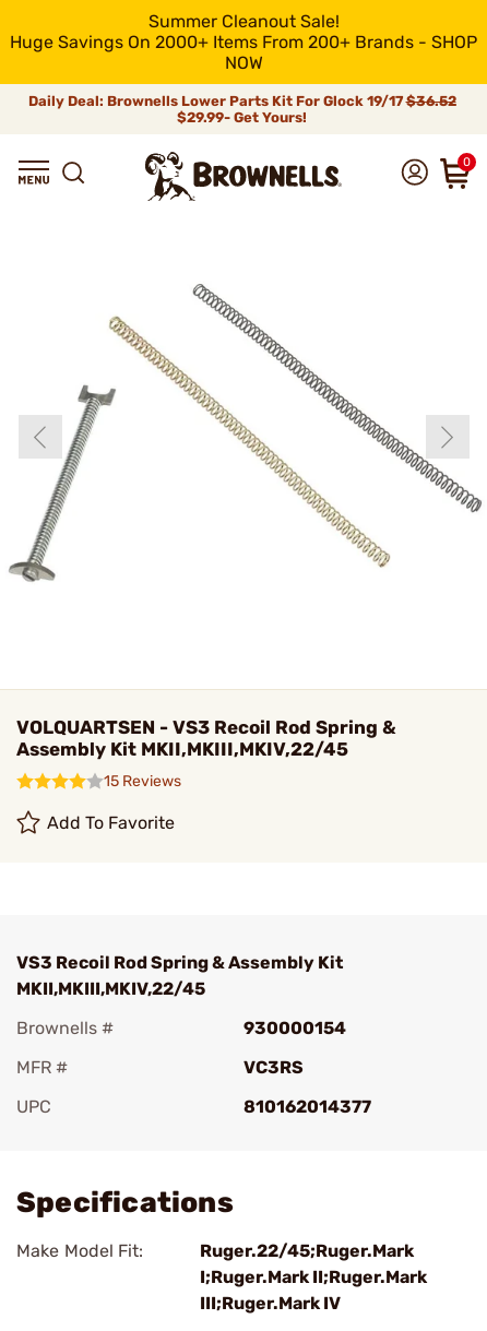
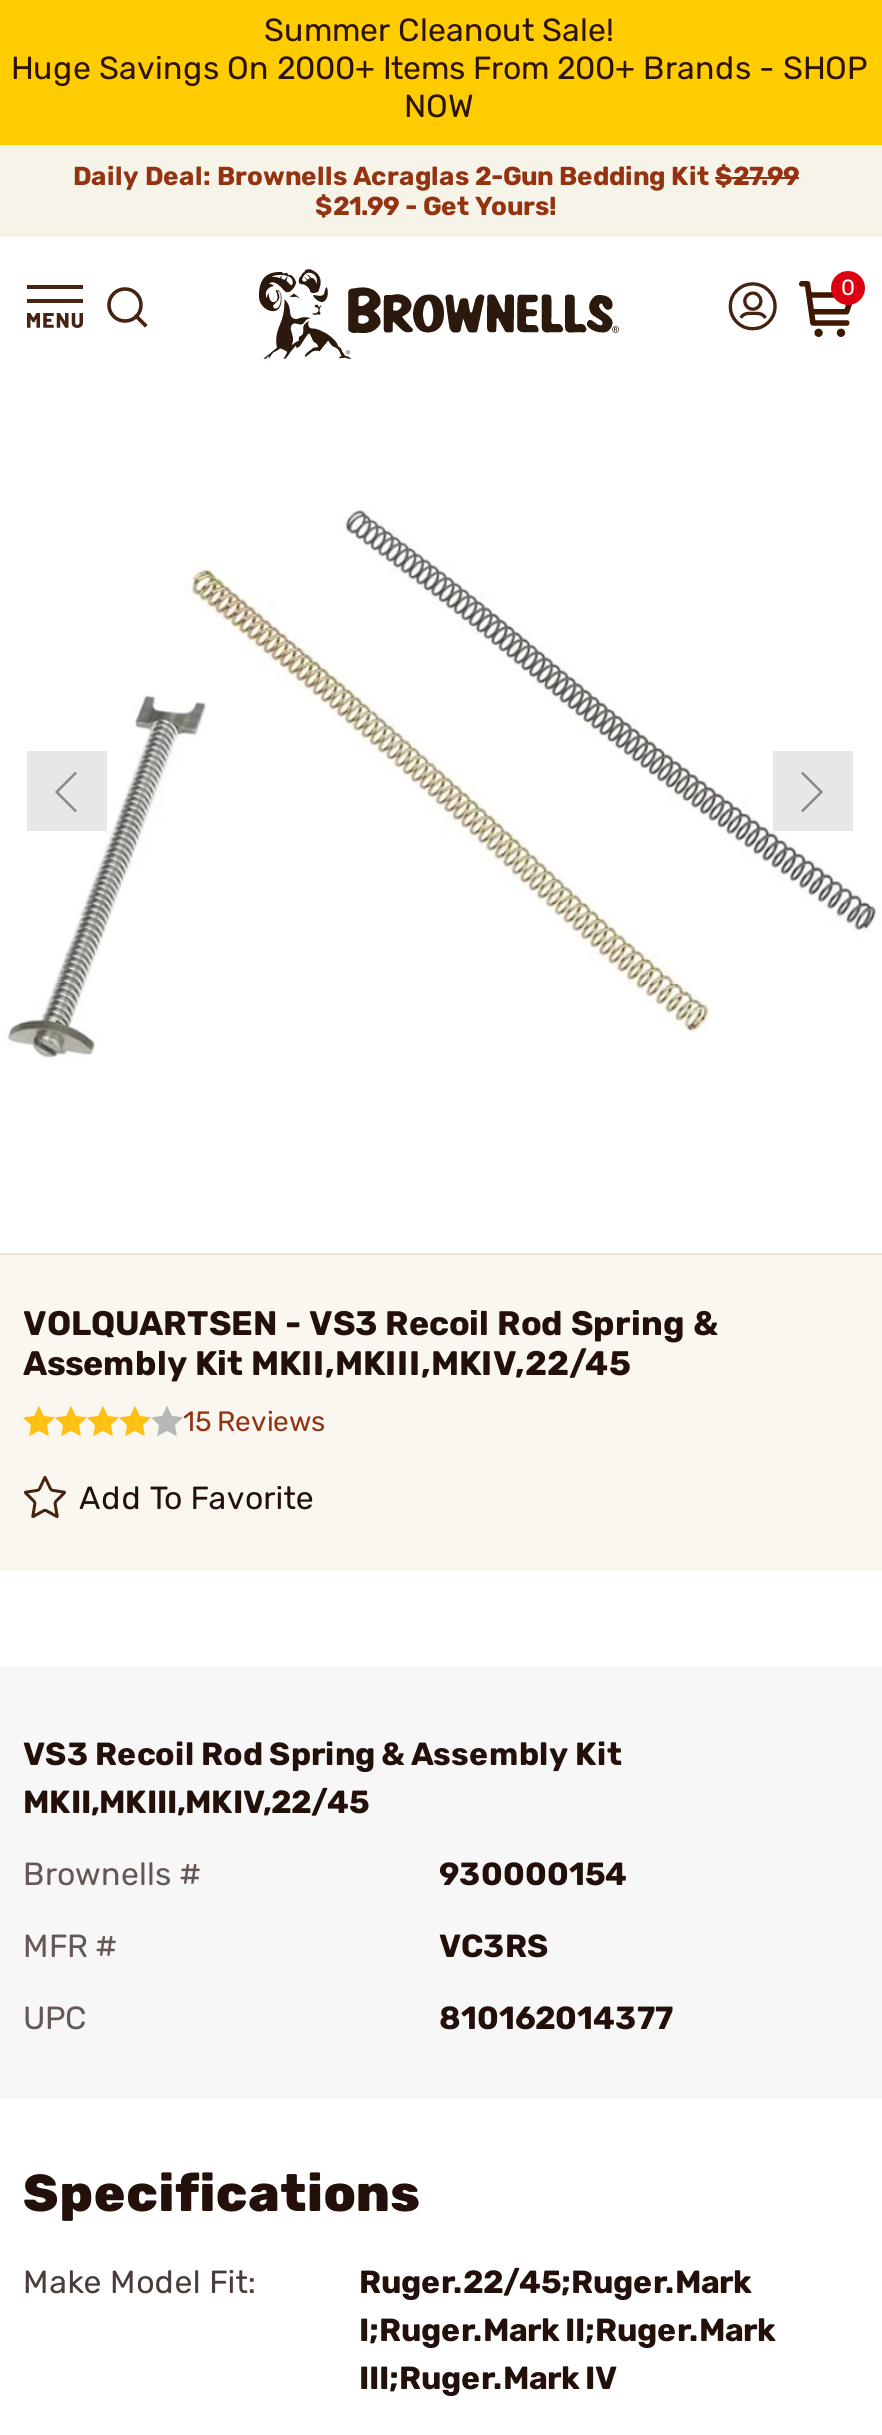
[28,93,456,126] Daily Deal: Brownells Lower Parts Kit For Glock 19/17 $36.52 | $29.99- Get Yours! -> [73,161,799,221] Daily Deal: Brownells Acraglas 2-Gun Bedding Kit $27.99 | $21.99 - Get Yours!

